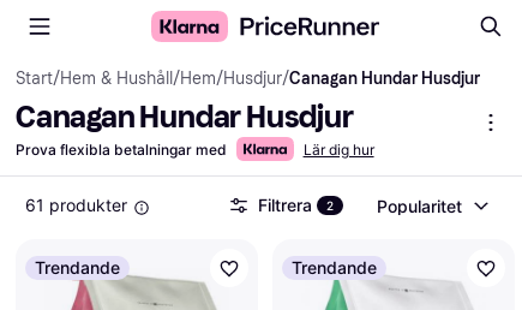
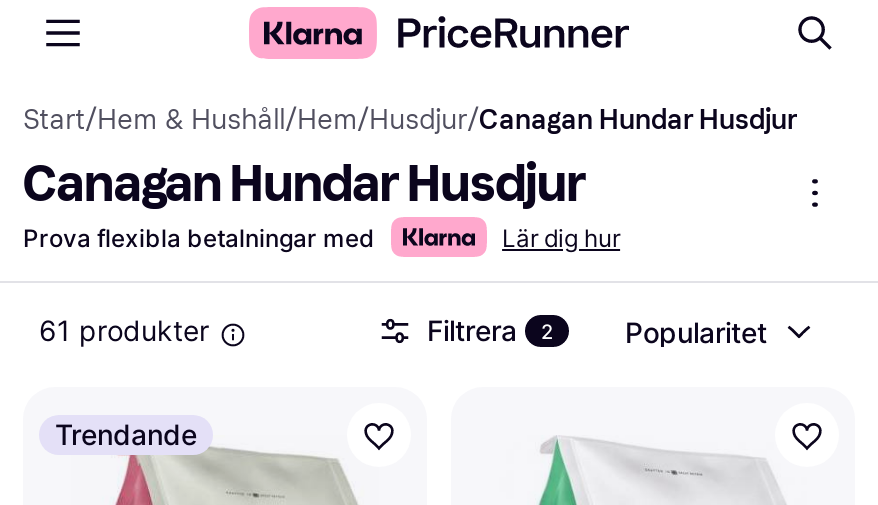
[292,257,377,278] Trendande -> none

